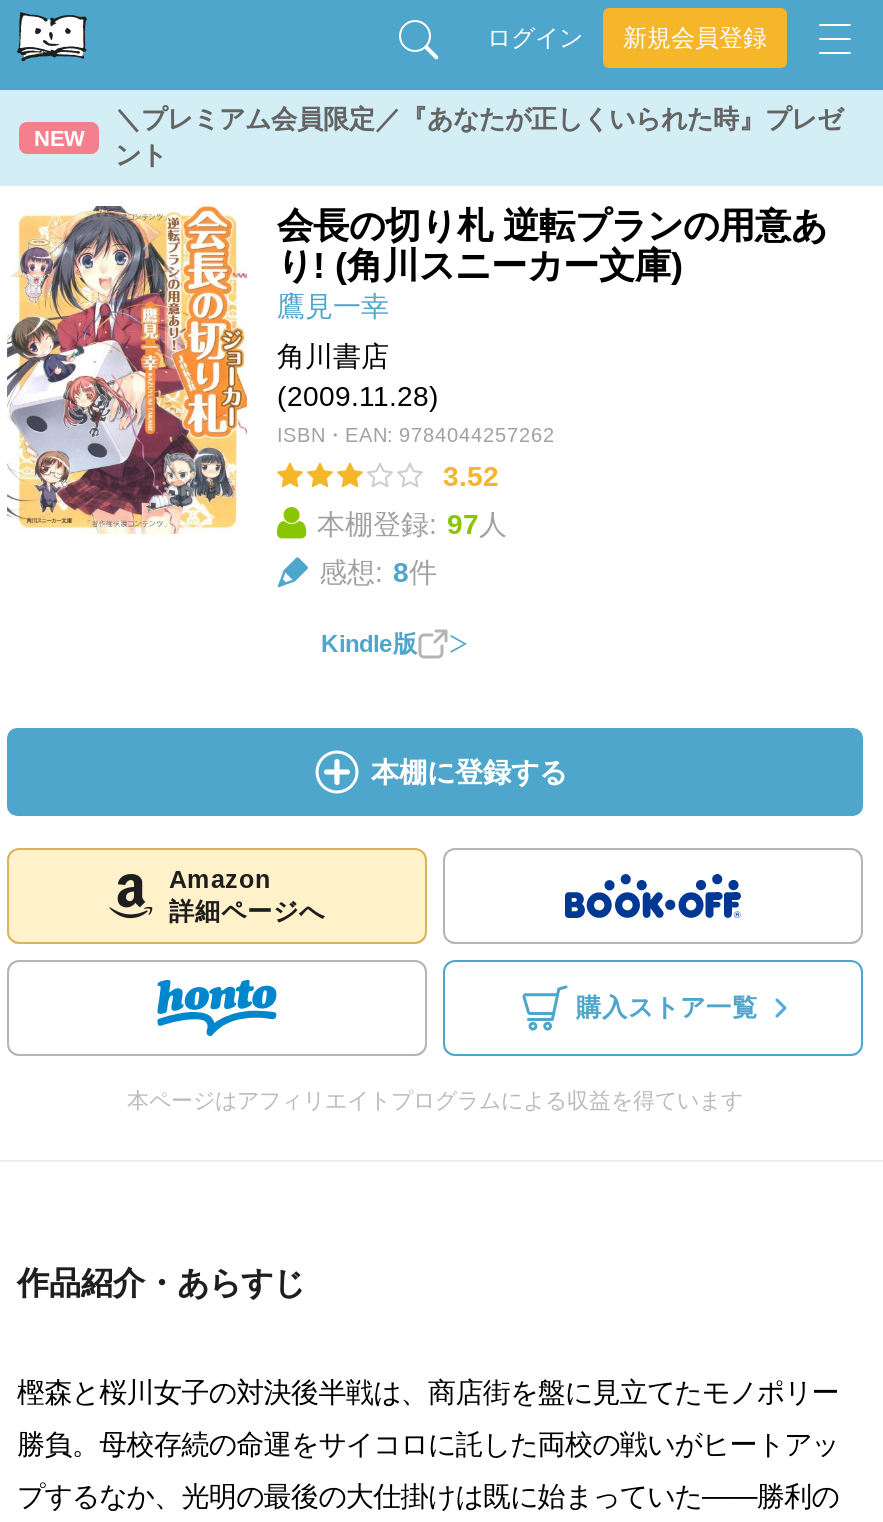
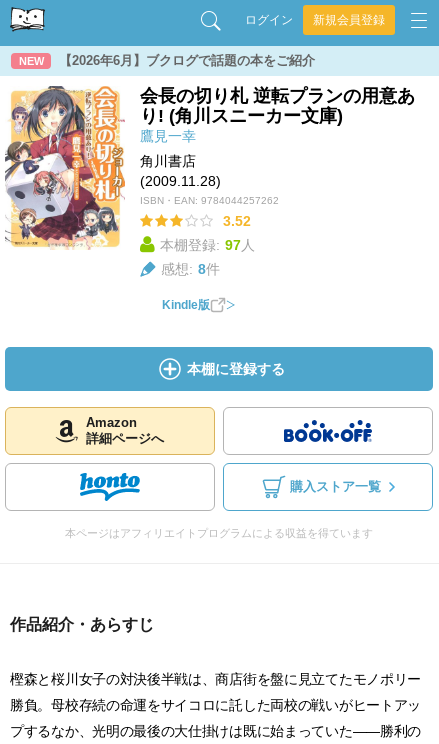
[115,104,843,170] ＼プレミアム会員限定／『あなたが正しくいられた時』プレゼ | ント -> [59,53,315,68] 【2026年6月】ブクログで話題の本をご紹介

